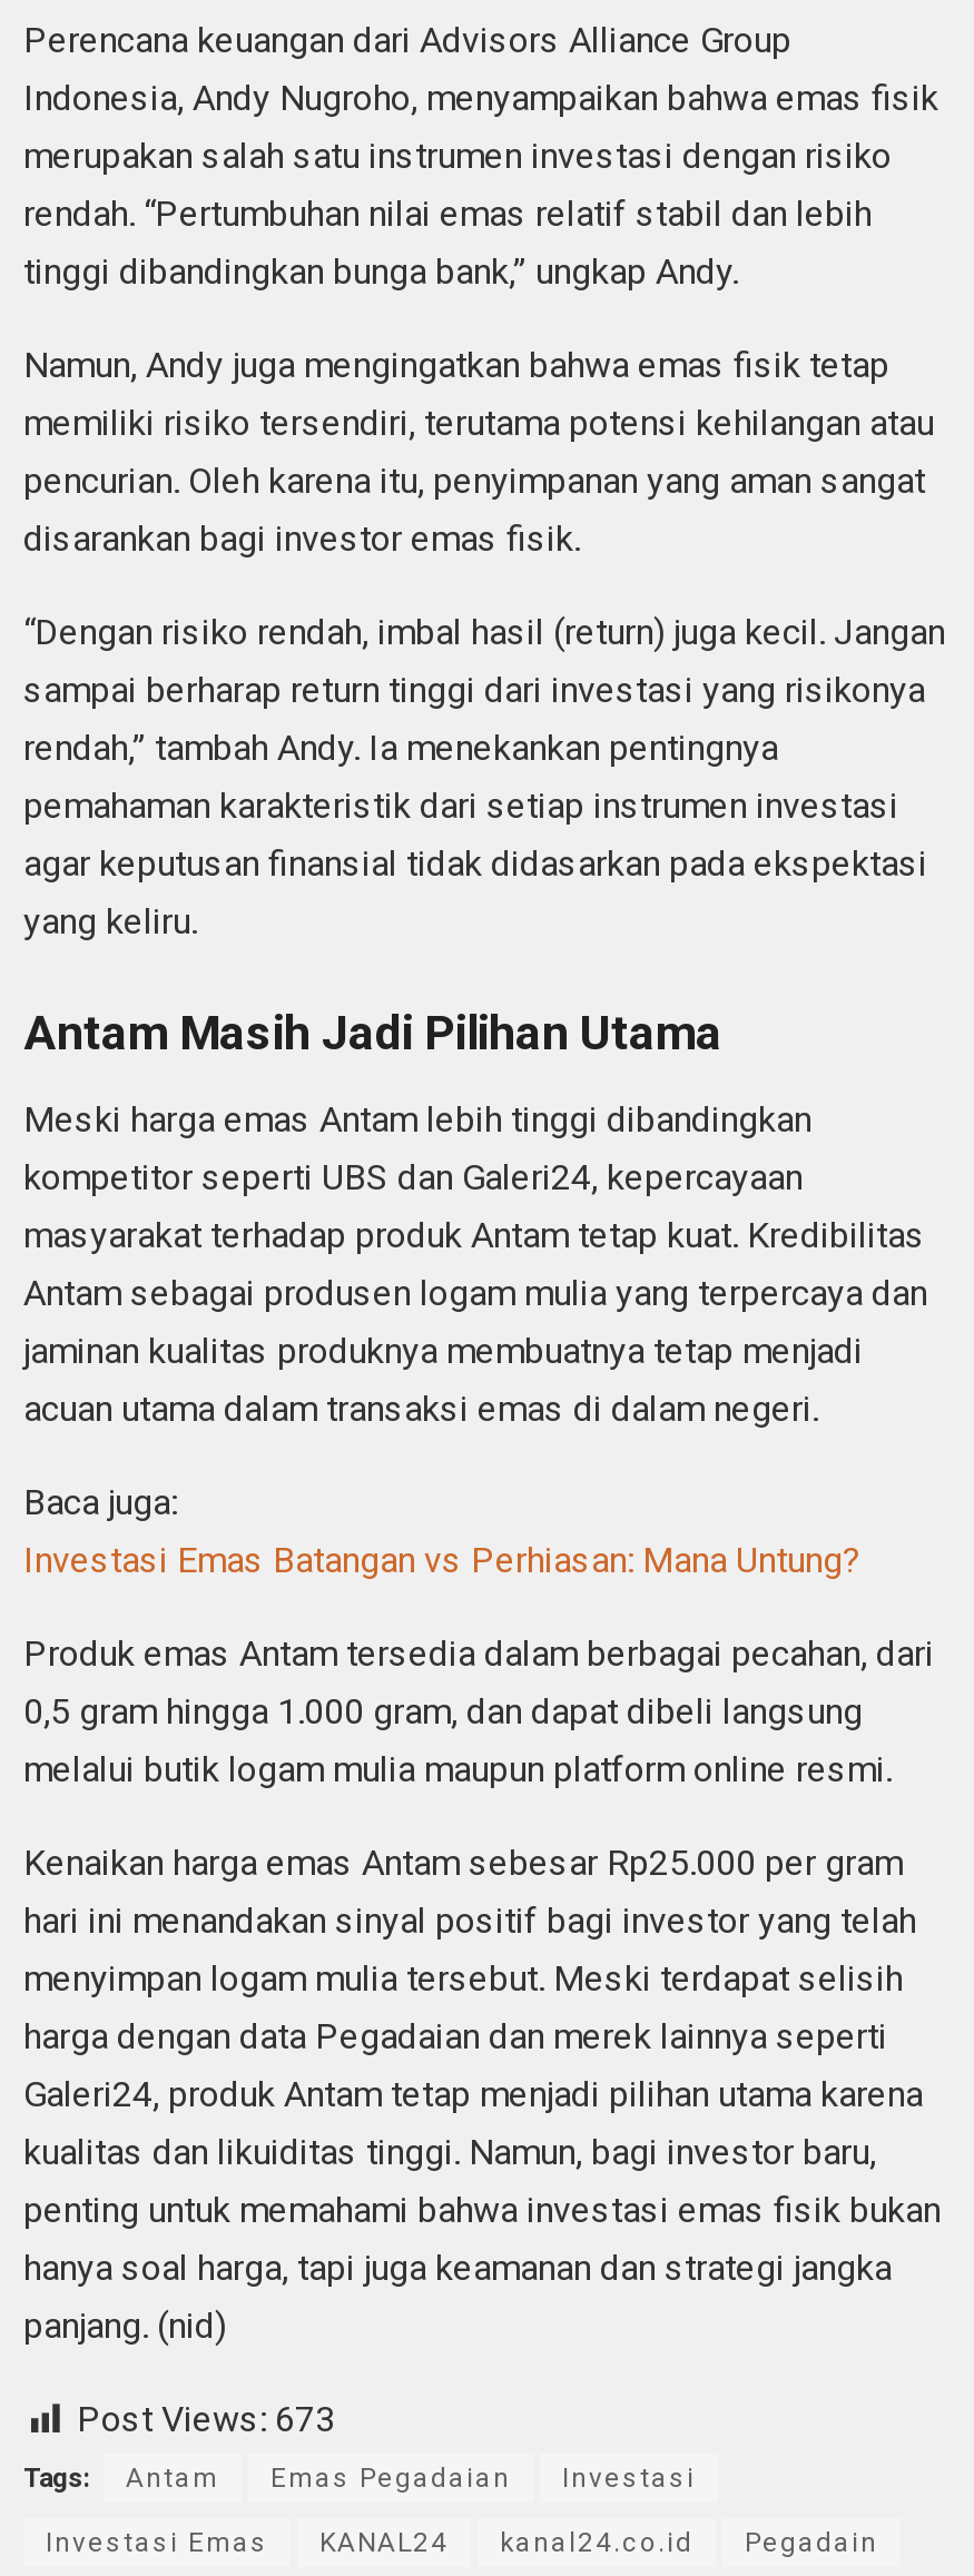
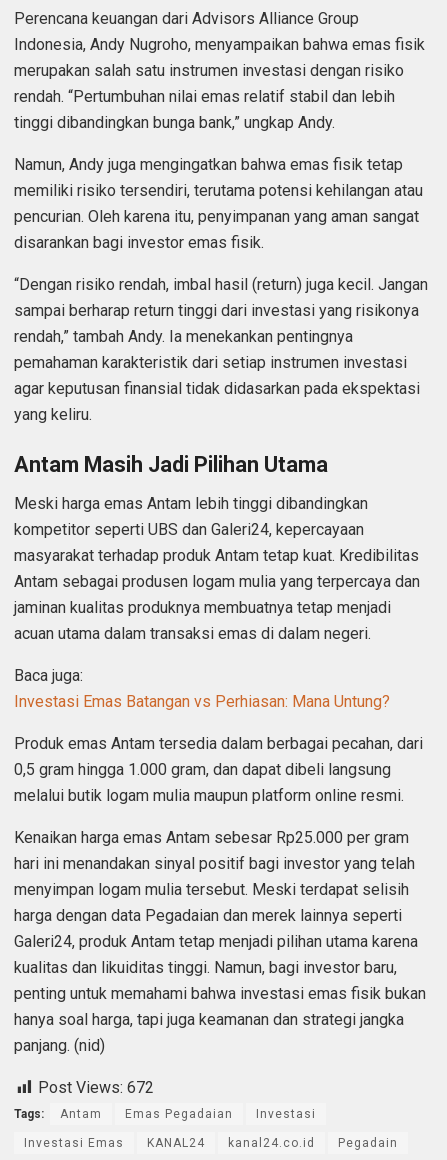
[77,2398,335,2440] Post Views: 673 -> [38,1078,154,1097] Post Views: 672

